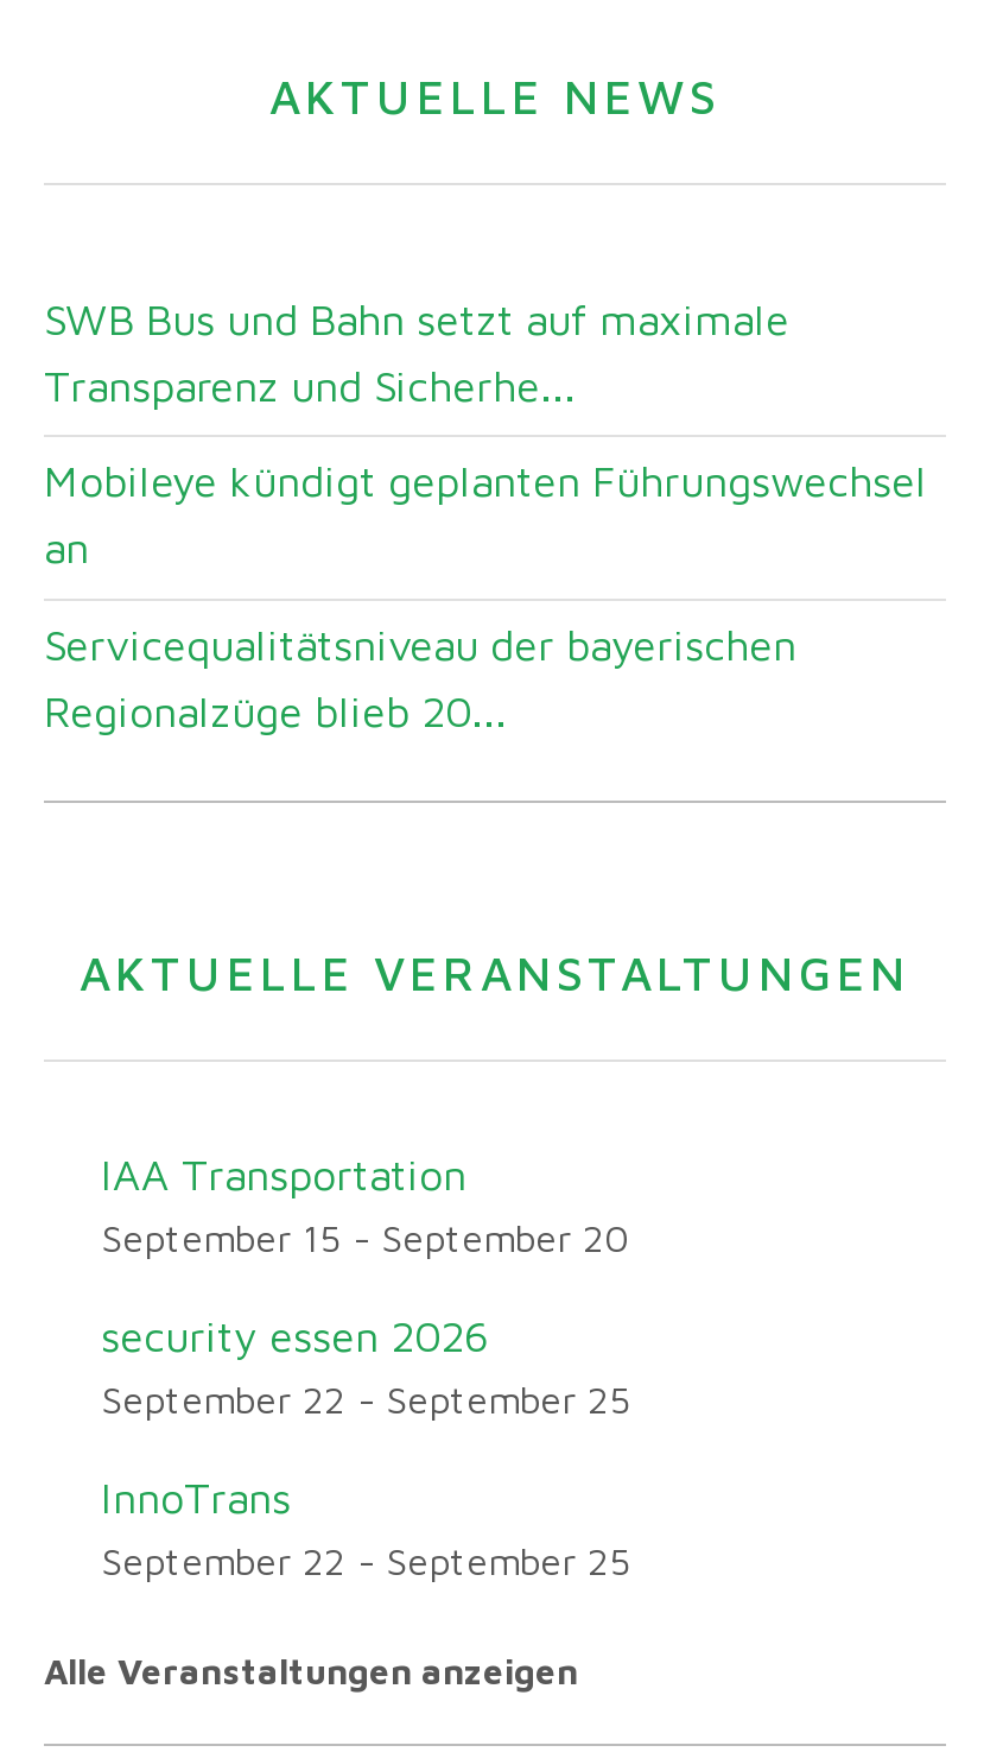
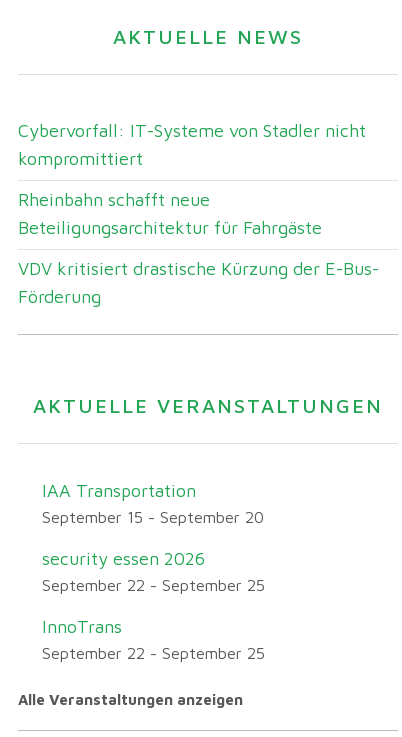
[44,294,789,410] SWB Bus und Bahn setzt auf maximale | Transparenz und Sicherhe... -> [18,120,366,169] Cybervorfall: IT-Systeme von Stadler nicht | kompromittiert
[44,457,927,573] Mobileye kündigt geplanten Führungswechsel | an -> [18,189,322,238] Rheinbahn schafft neue | Beteiligungsarchitektur für Fahrgäste
[44,621,796,737] Servicequalitätsniveau der bayerischen | Regionalzüge blieb 20... -> [18,258,379,307] VDV kritisiert drastische Kürzung der E-Bus- | Förderung

